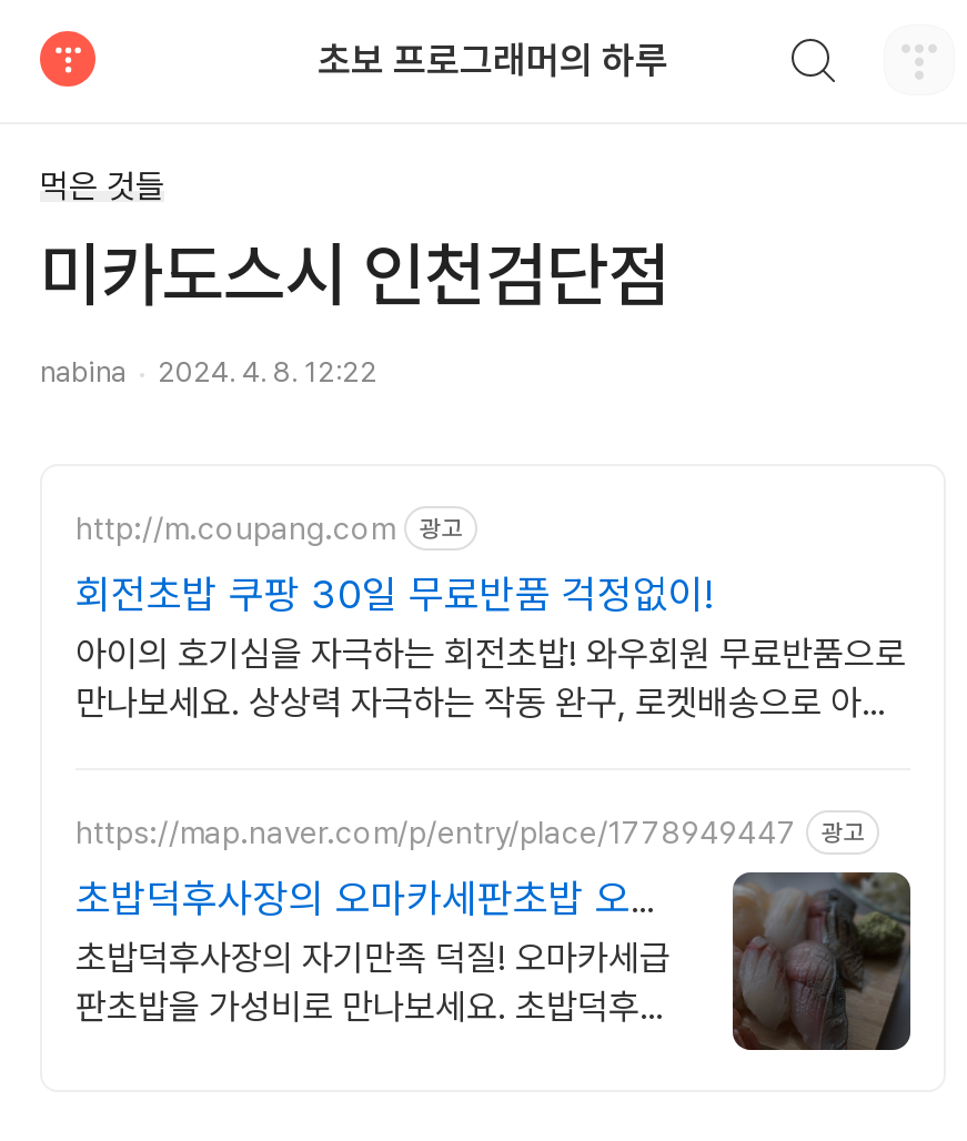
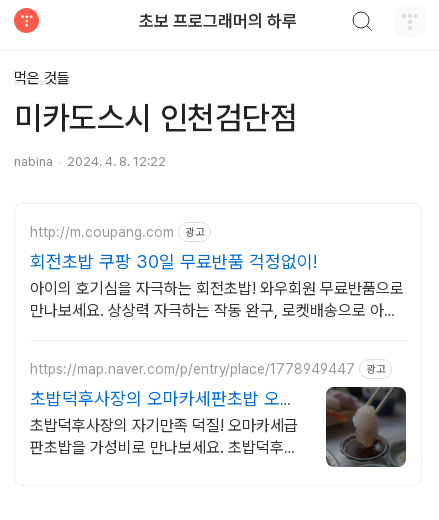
[731,870,910,1052] [image] -> [325,386,406,468] [image]

